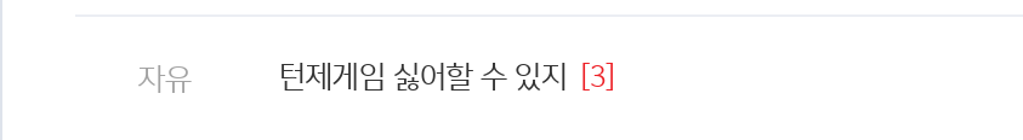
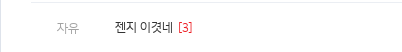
[279,58,614,94] 턴제게임 싫어할 수 있지 [3] -> [115,20,192,35] 젠지 이겻네 [3]

